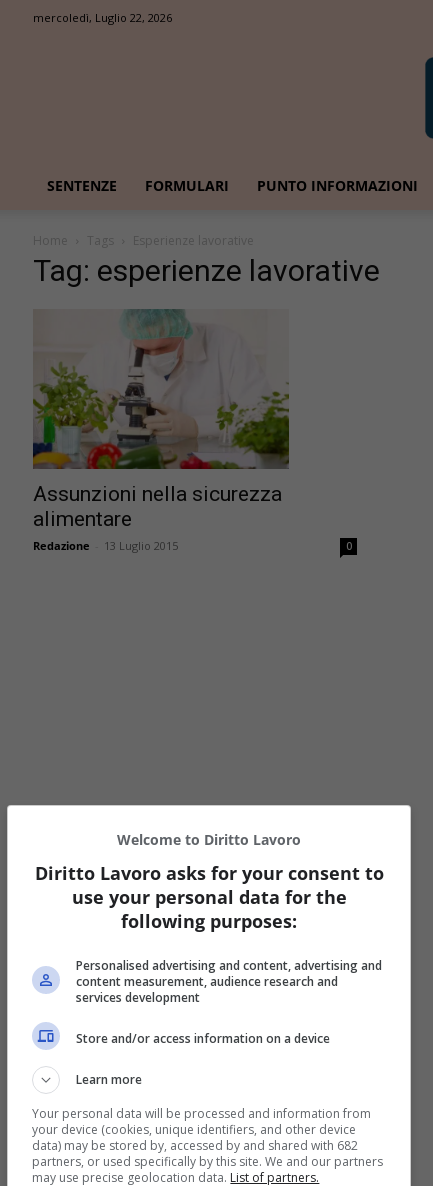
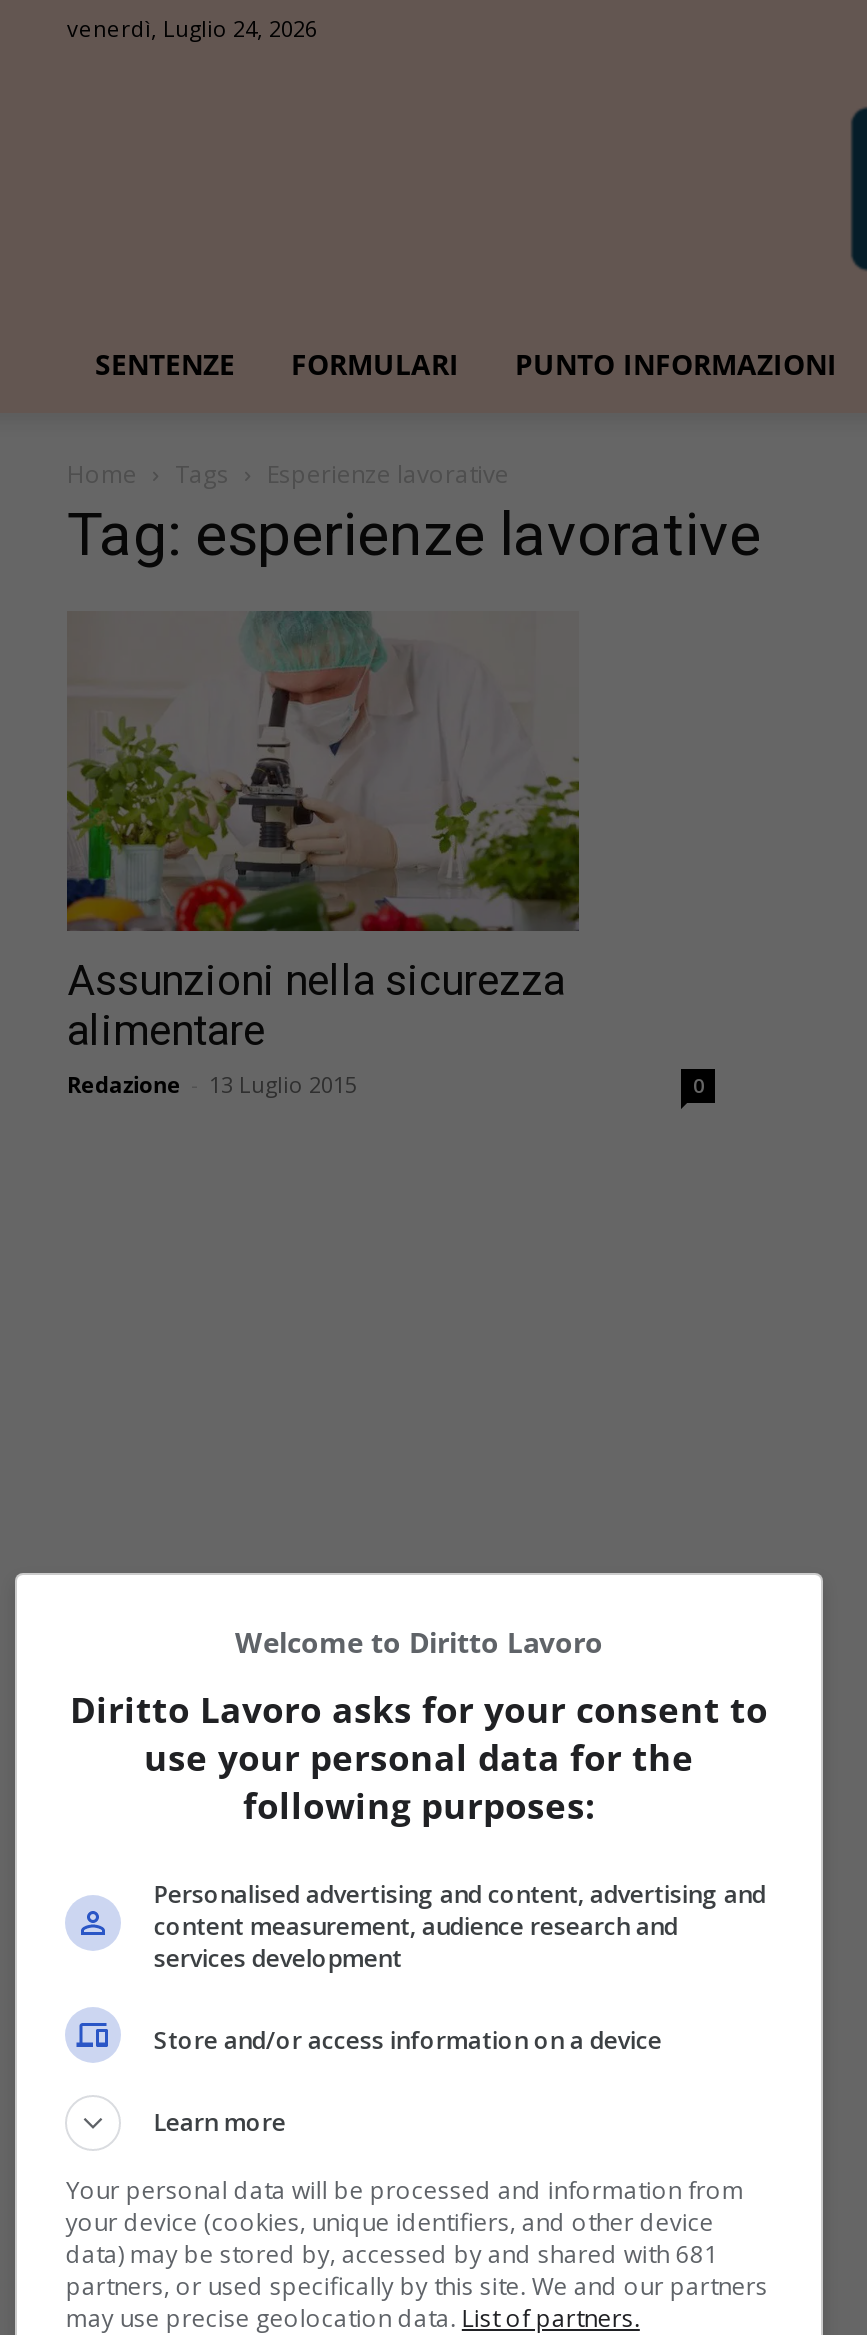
[33,10,172,25] mercoledì, Luglio 22, 2026 -> [67,13,317,43] venerdì, Luglio 24, 2026
[32,1137,358,1154] data) may be stored by, accessed by and shared with 682 -> [66,2237,718,2271] data) may be stored by, accessed by and shared with 681

